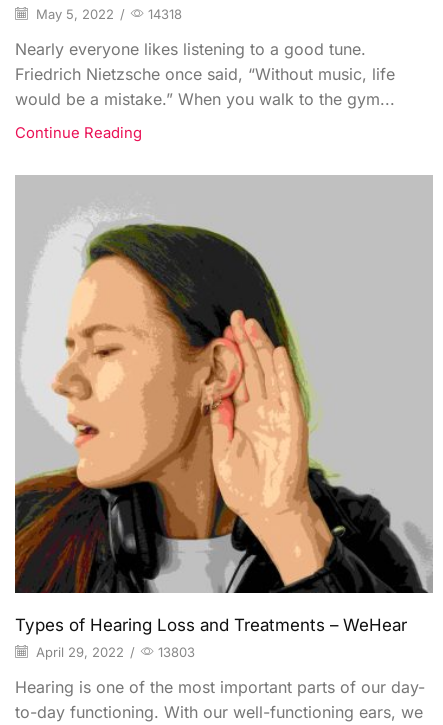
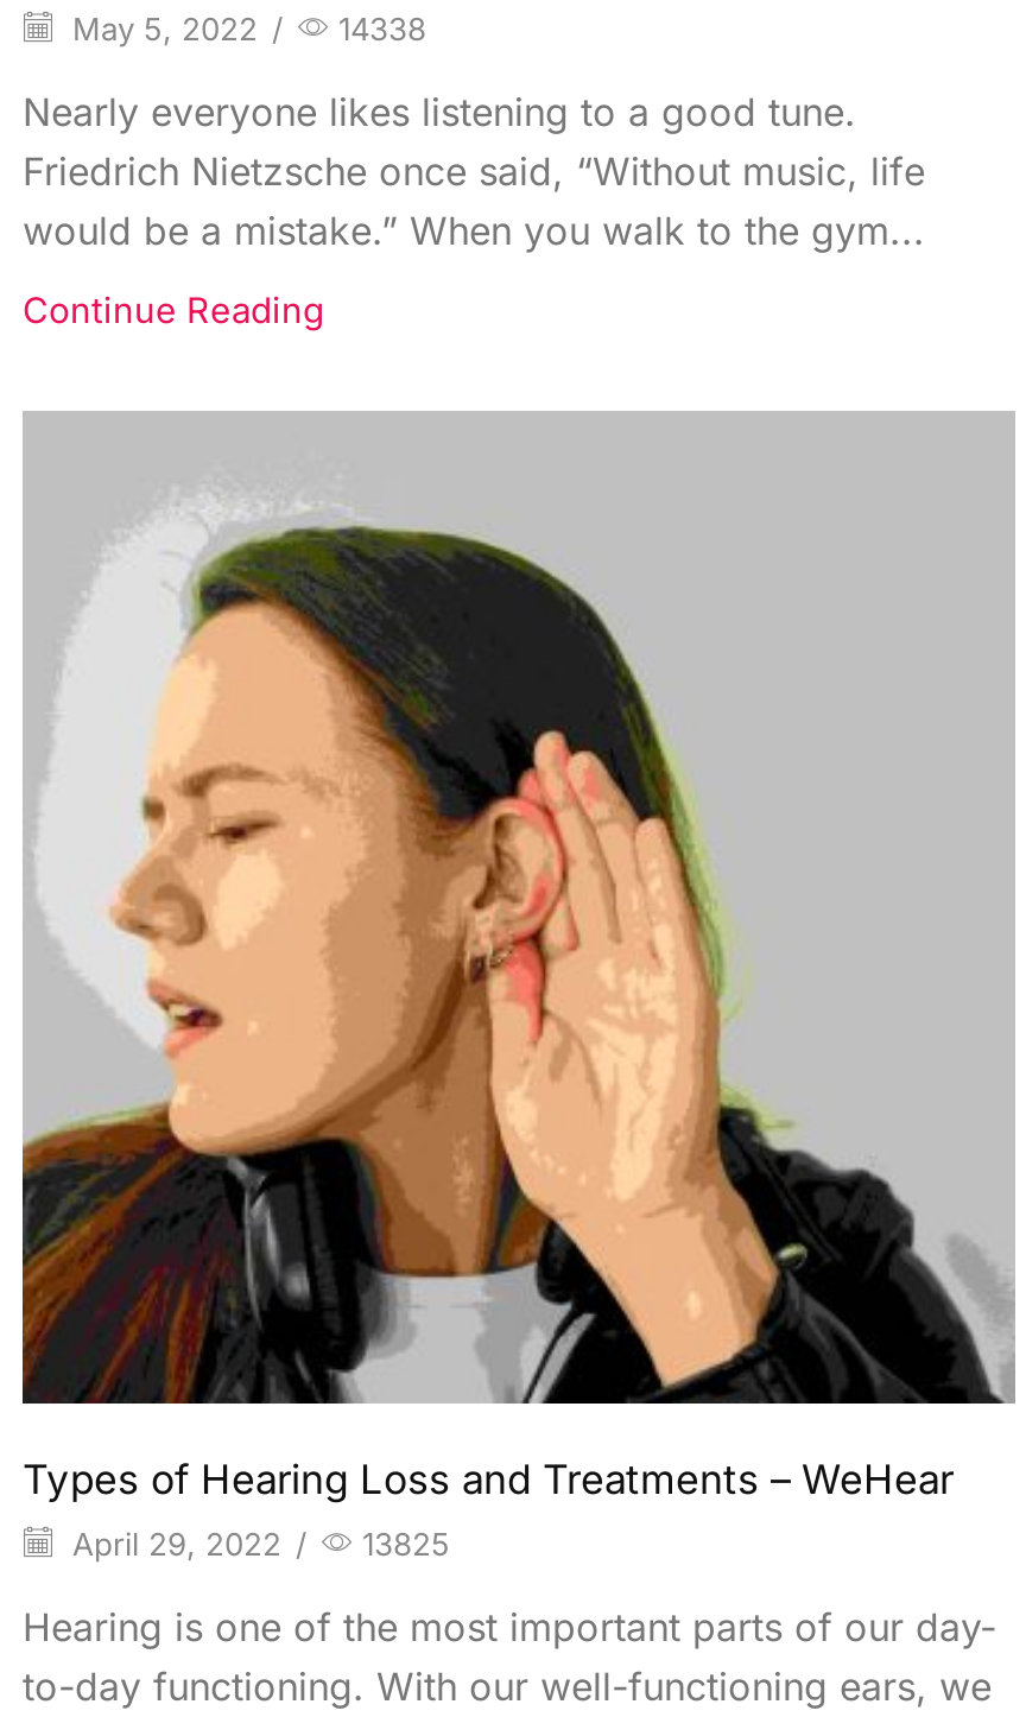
[32,6,182,22] May 5, 2022 / 14318 -> [63,10,426,48] May 5, 2022 / 14338
[32,644,195,660] April 29, 2022 / 13803 -> [63,1525,450,1563] April 29, 2022 / 13825

